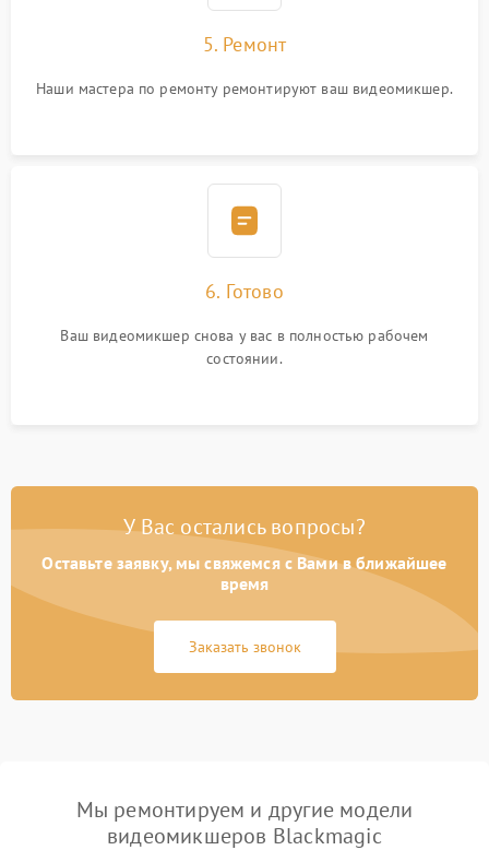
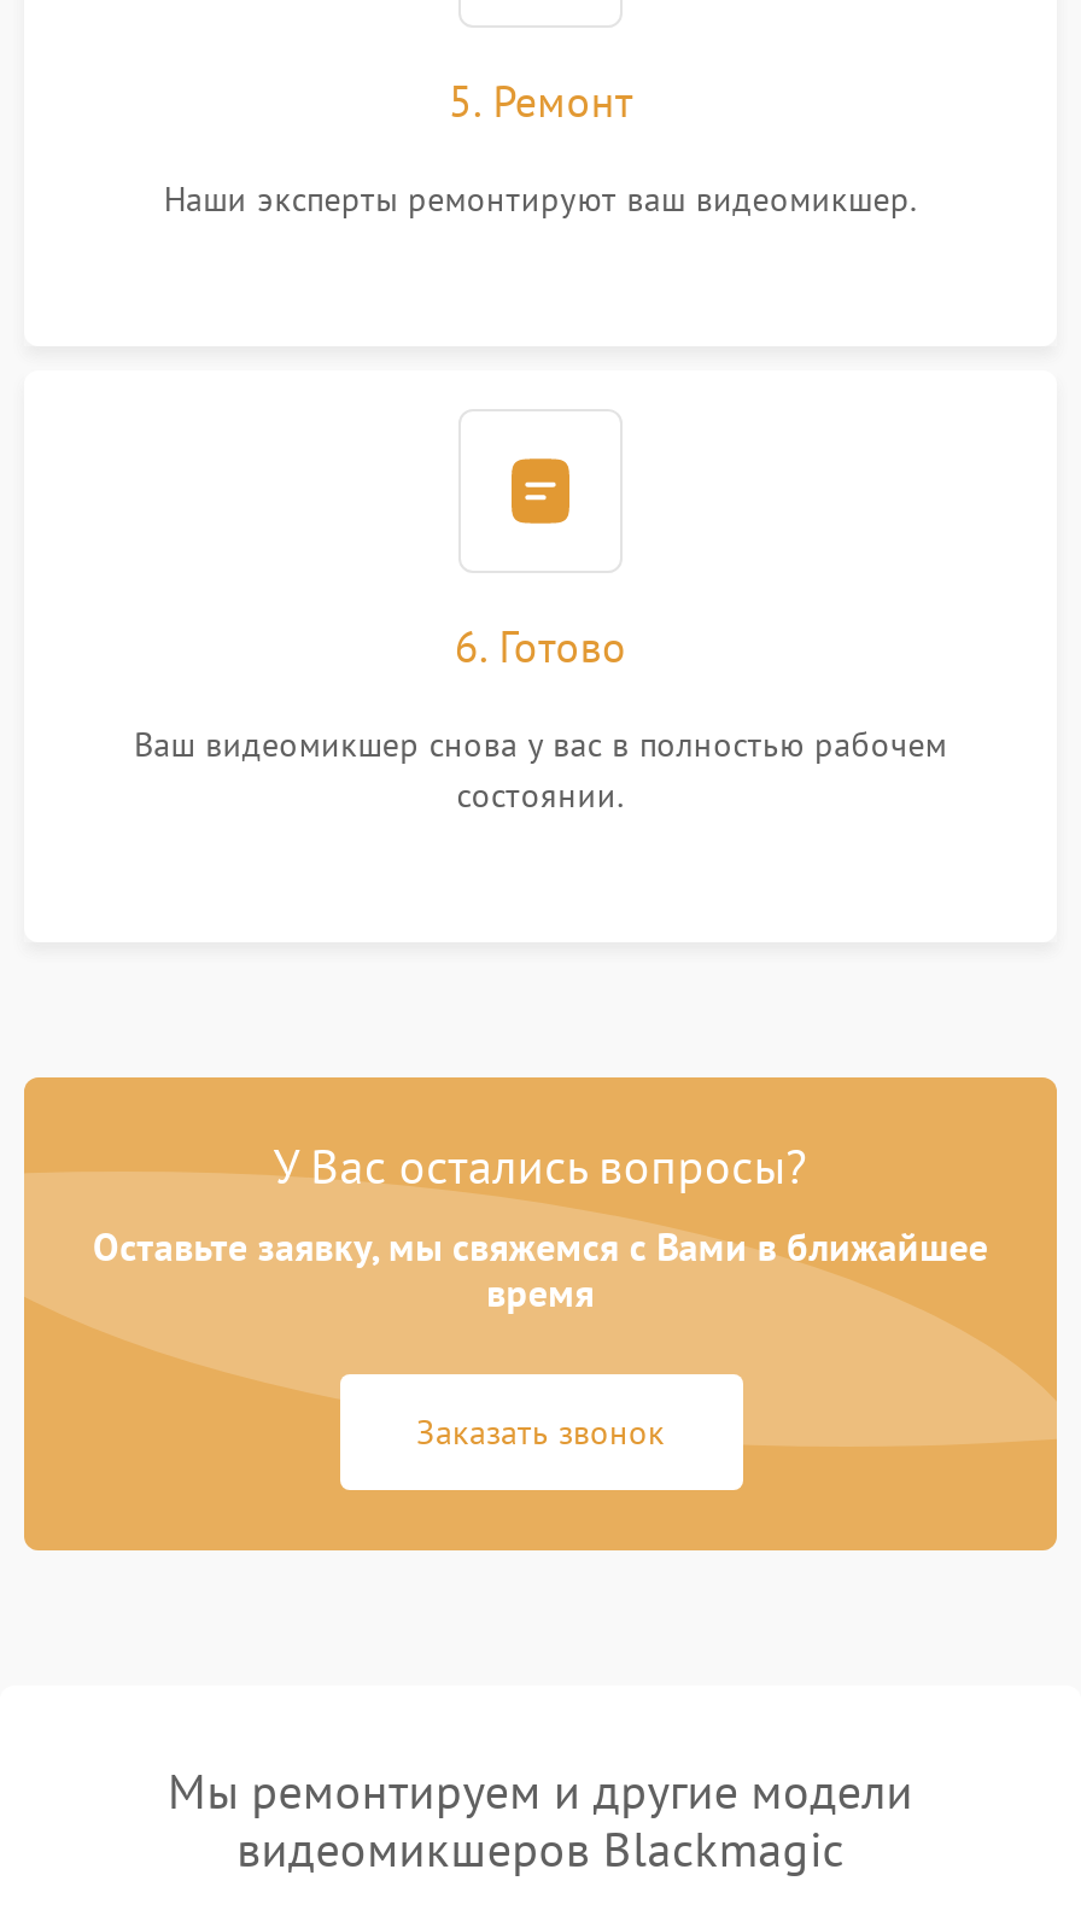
[36,79,453,98] Наши мастера по ремонту ремонтируют ваш видеомикшер. -> [164,177,917,221] Наши эксперты ремонтируют ваш видеомикшер.

